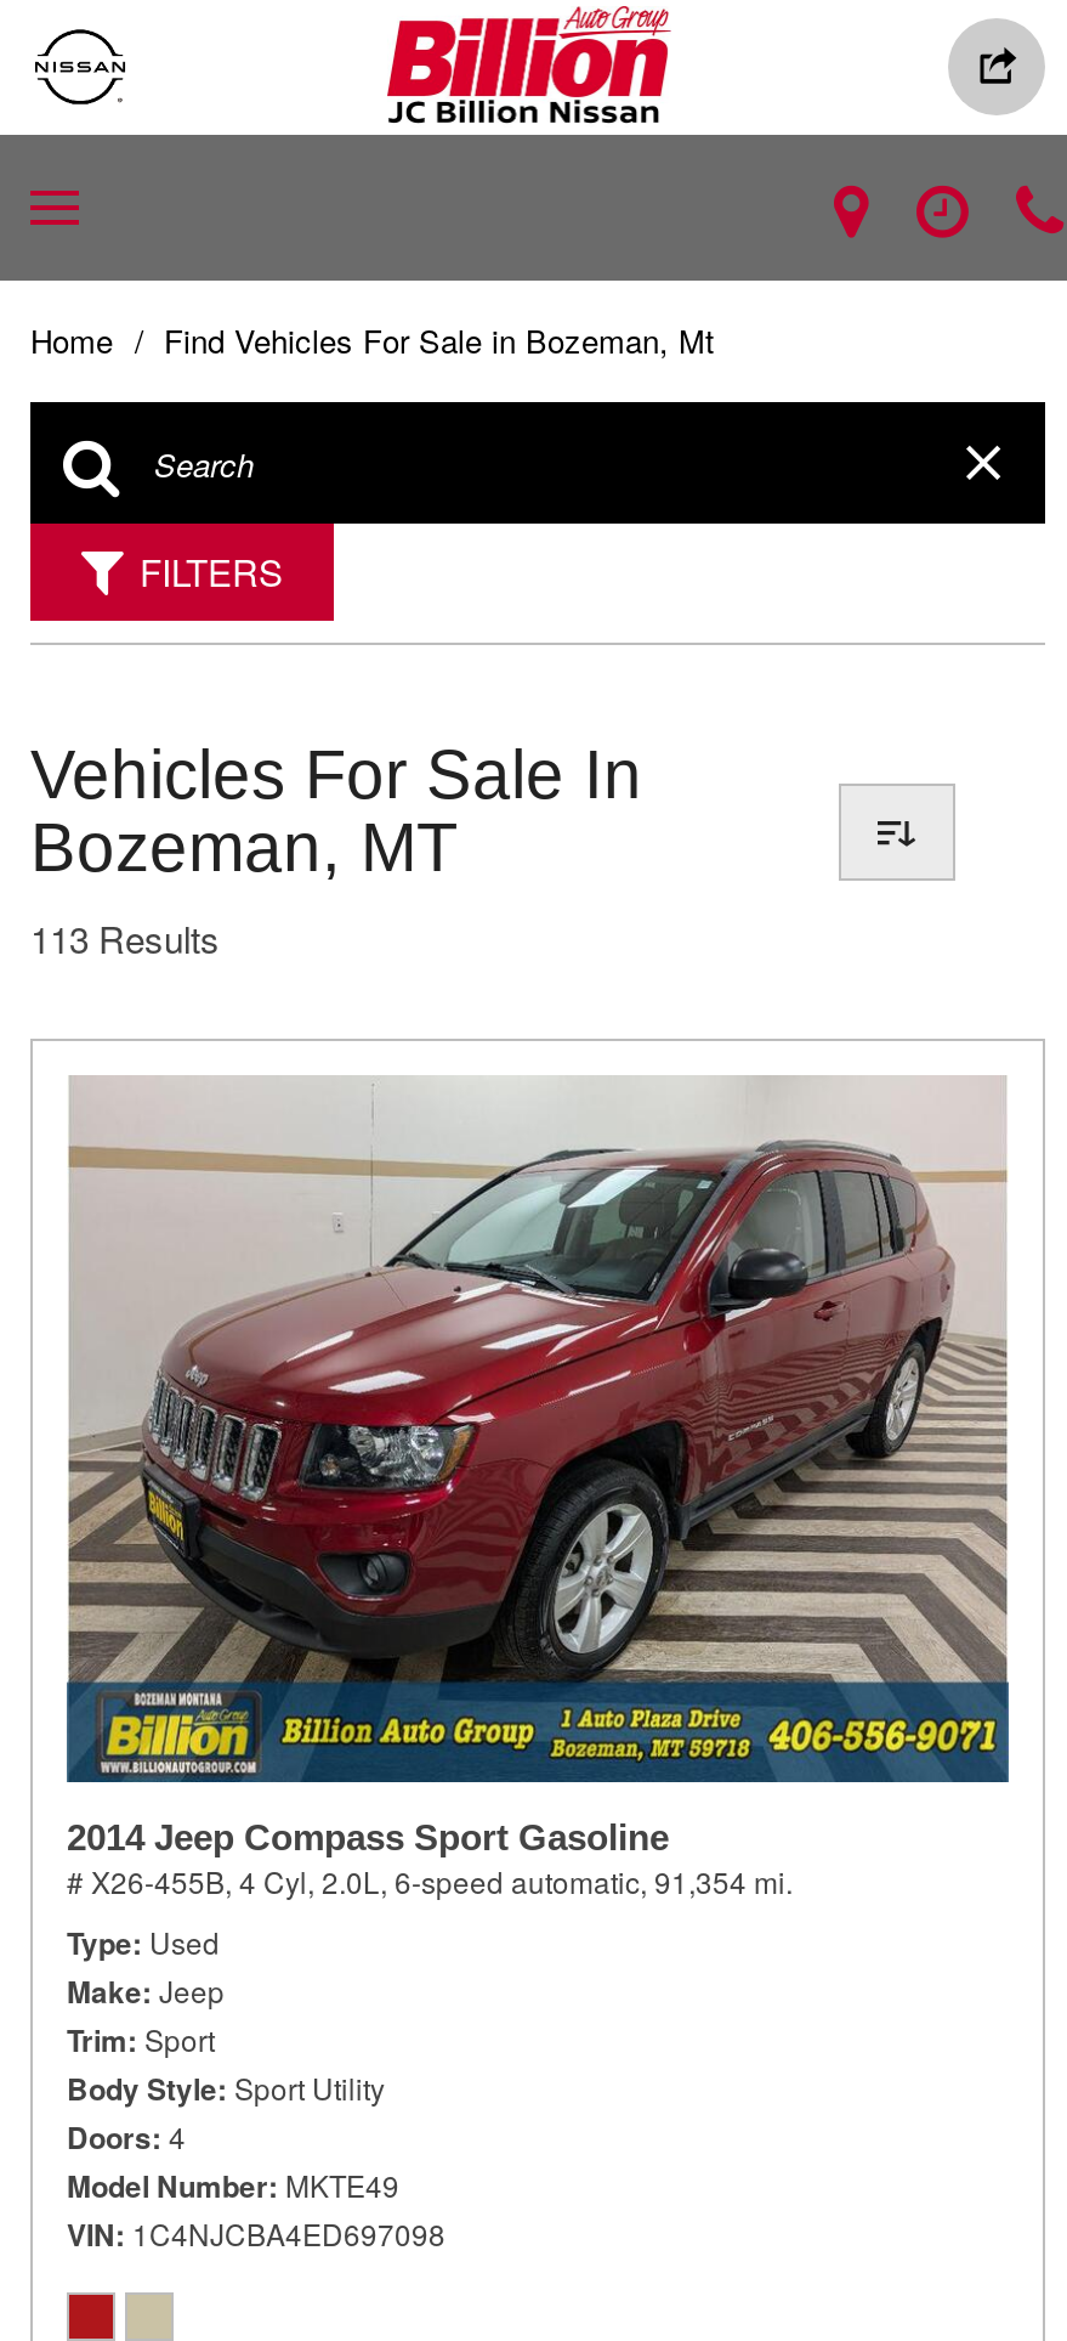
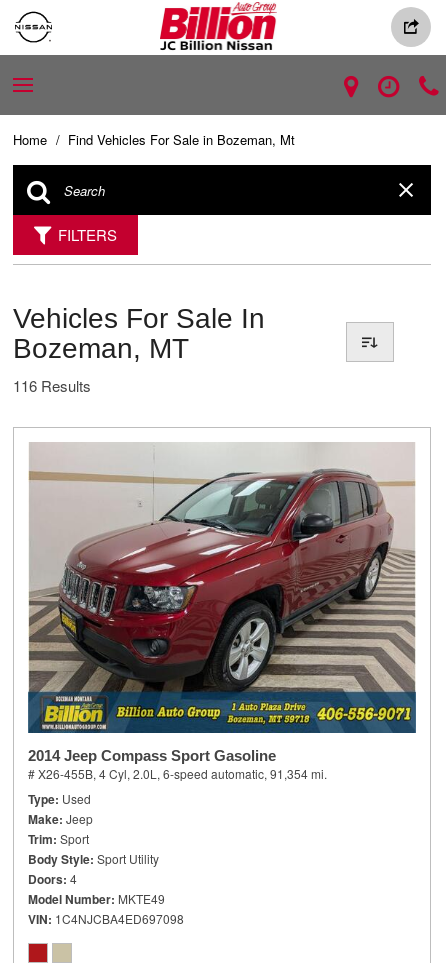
[30,912,220,963] 113 Results -> [13,375,91,396] 116 Results

